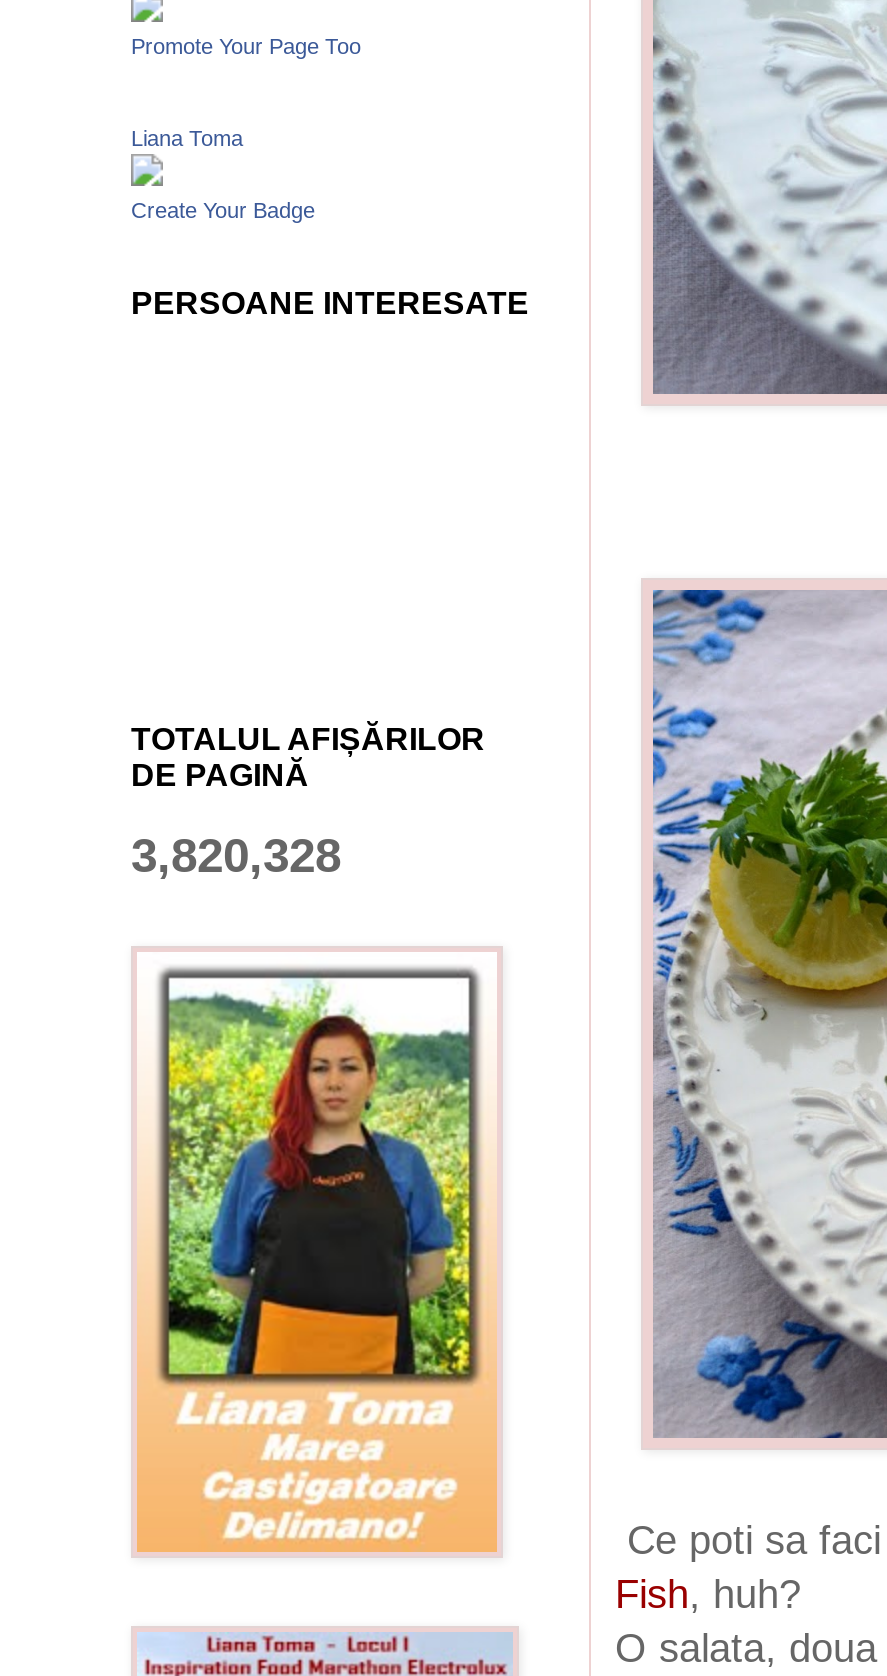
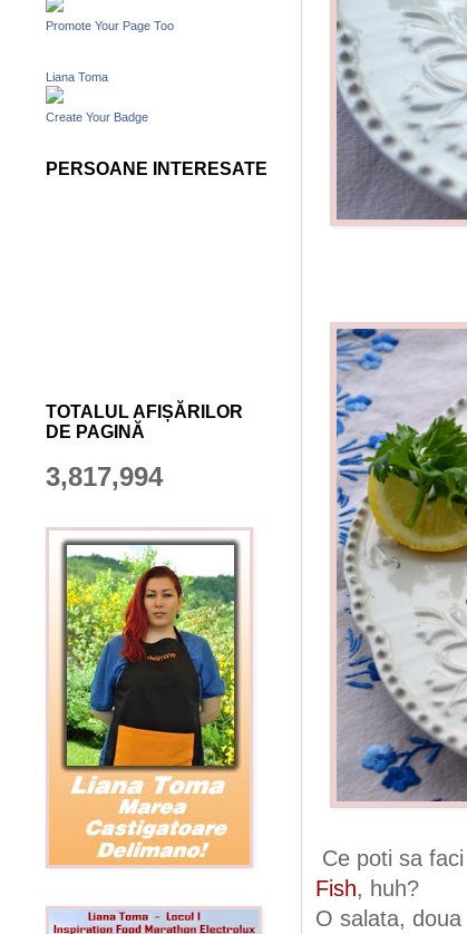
[131,828,341,882] 3,820,328 -> [46,461,163,492] 3,817,994

